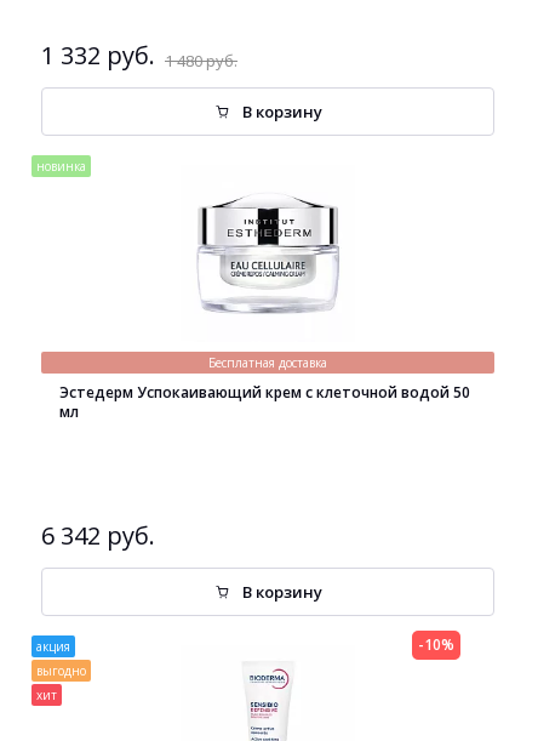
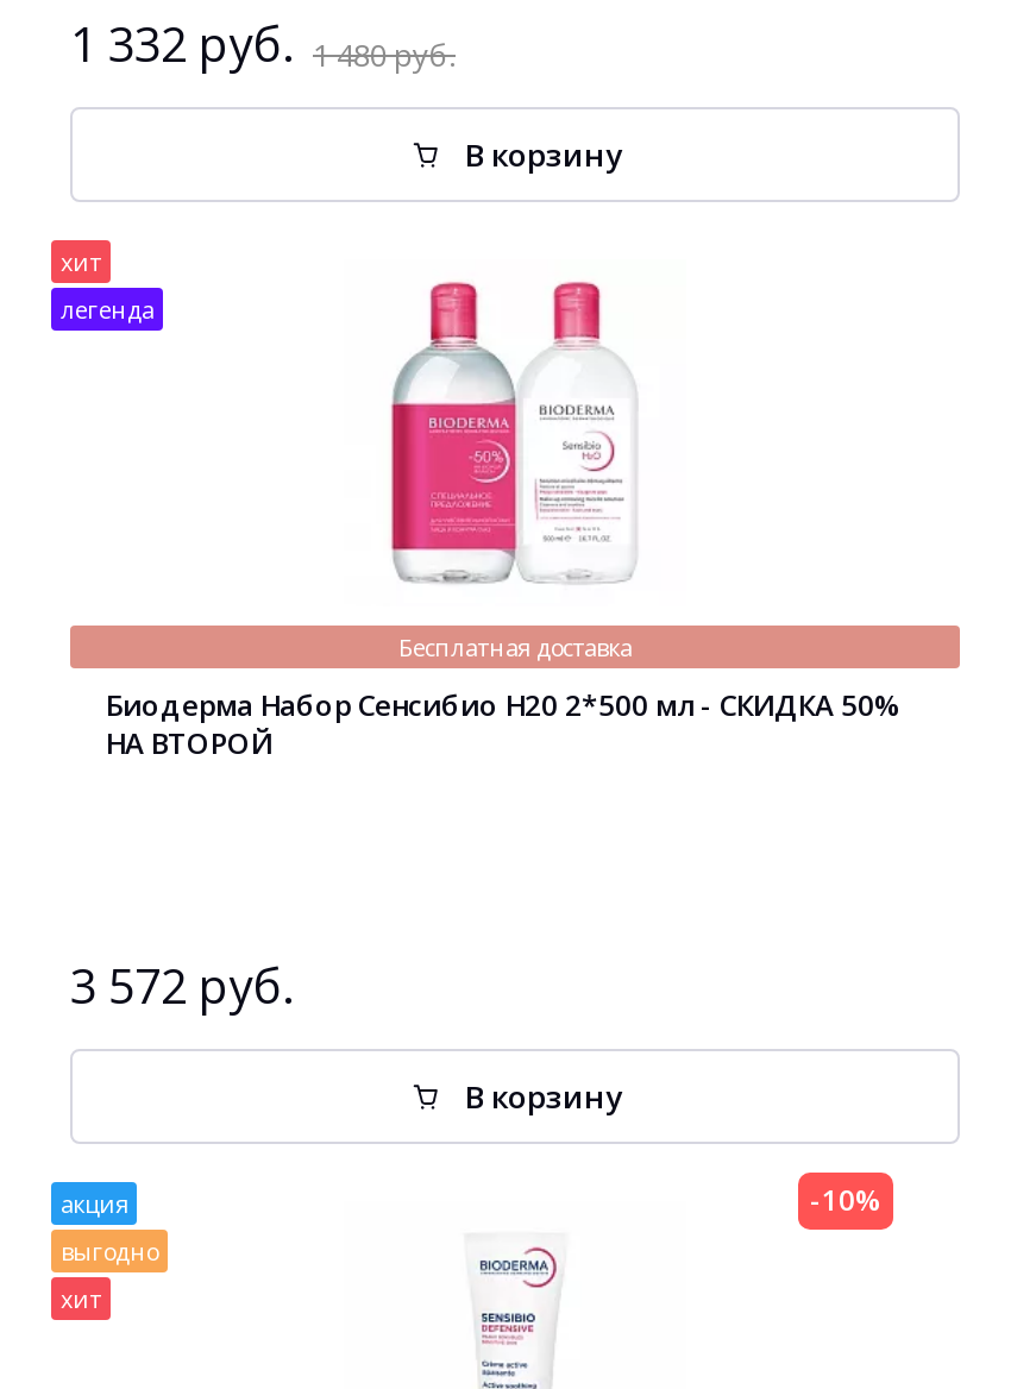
[36,158,86,175] новинка -> [61,245,153,326] хит | легенда
[196,176,340,330] [image] -> [379,278,655,585] [image]
[59,382,470,422] Эстедерм Успокаивающий крем с клеточной водой 50 | мл -> [106,685,900,763] Биодерма Набор Сенсибио H20 2*500 мл - СКИДКА 50% | НА ВТОРОЙ
[41,519,155,552] 6 342 руб. -> [70,954,294,1018] 3 572 руб.

